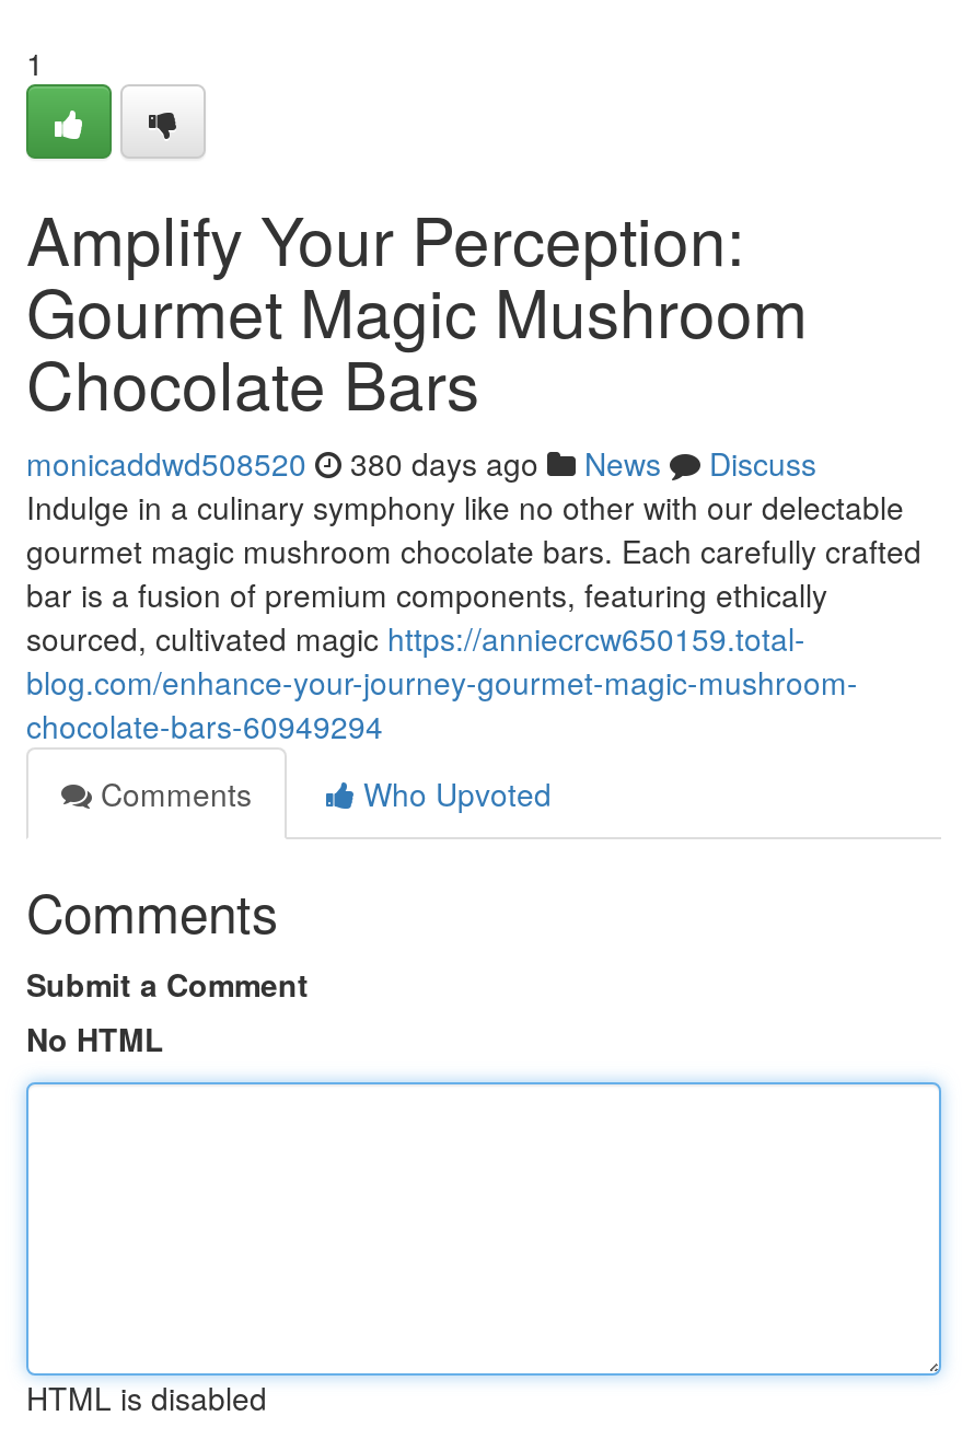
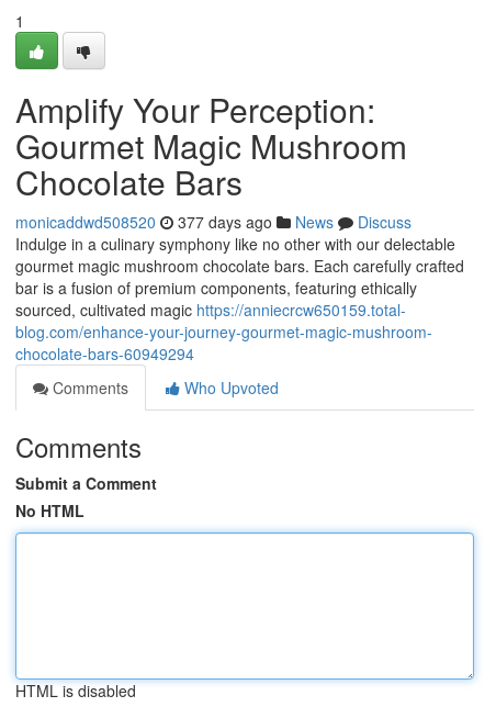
[26,441,816,485] monicaddwd508520 380 days ago News Discuss -> [15,211,411,233] monicaddwd508520 377 days ago News Discuss

